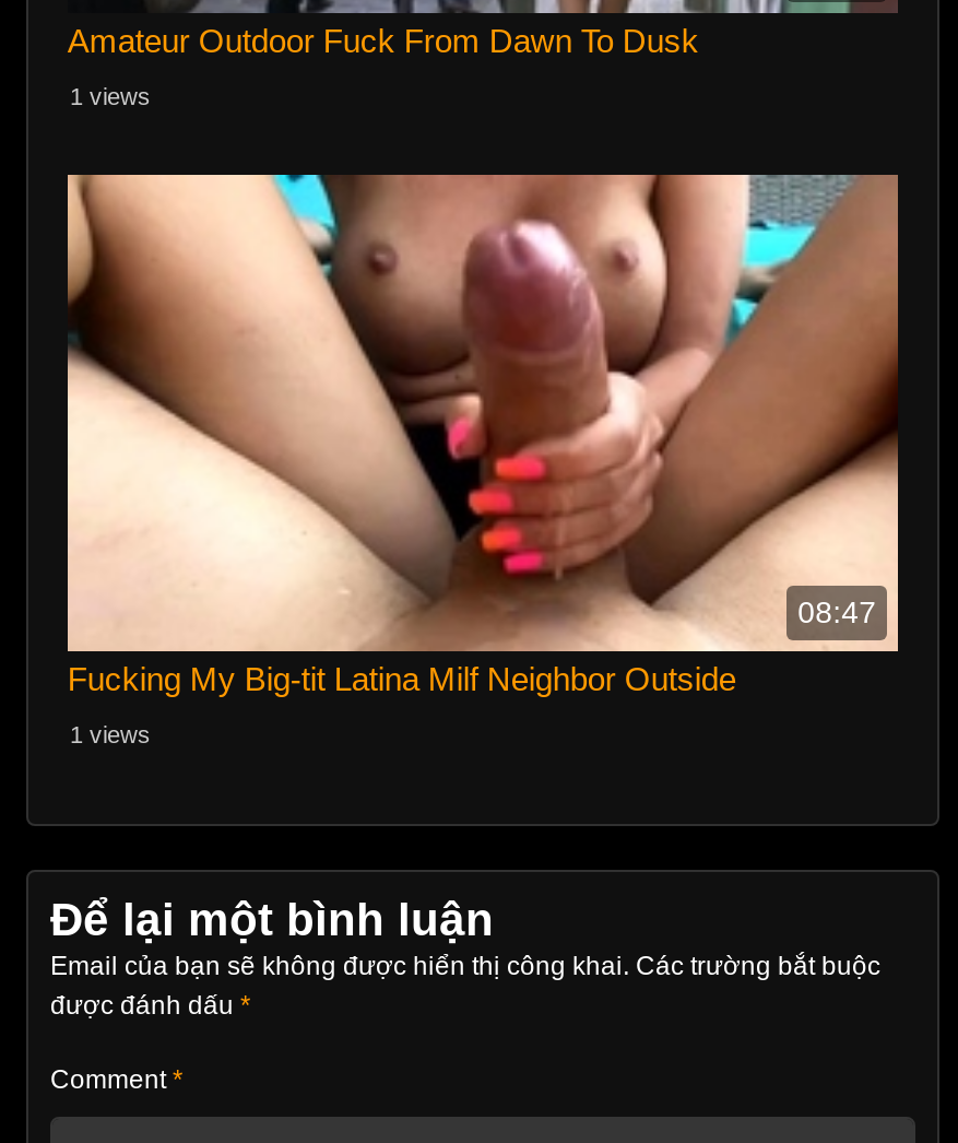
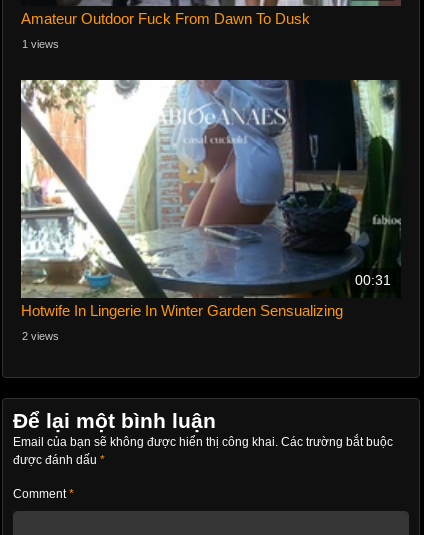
[66,173,900,653] [image] | 08:47 -> [20,79,401,298] [image] | 00:31
[68,660,736,697] Fucking My Big-tit Latina Milf Neighbor Outside -> [21,302,343,319] Hotwife In Lingerie In Winter Garden Sensualizing
[70,721,151,747] 1 views -> [22,330,59,342] 2 views

